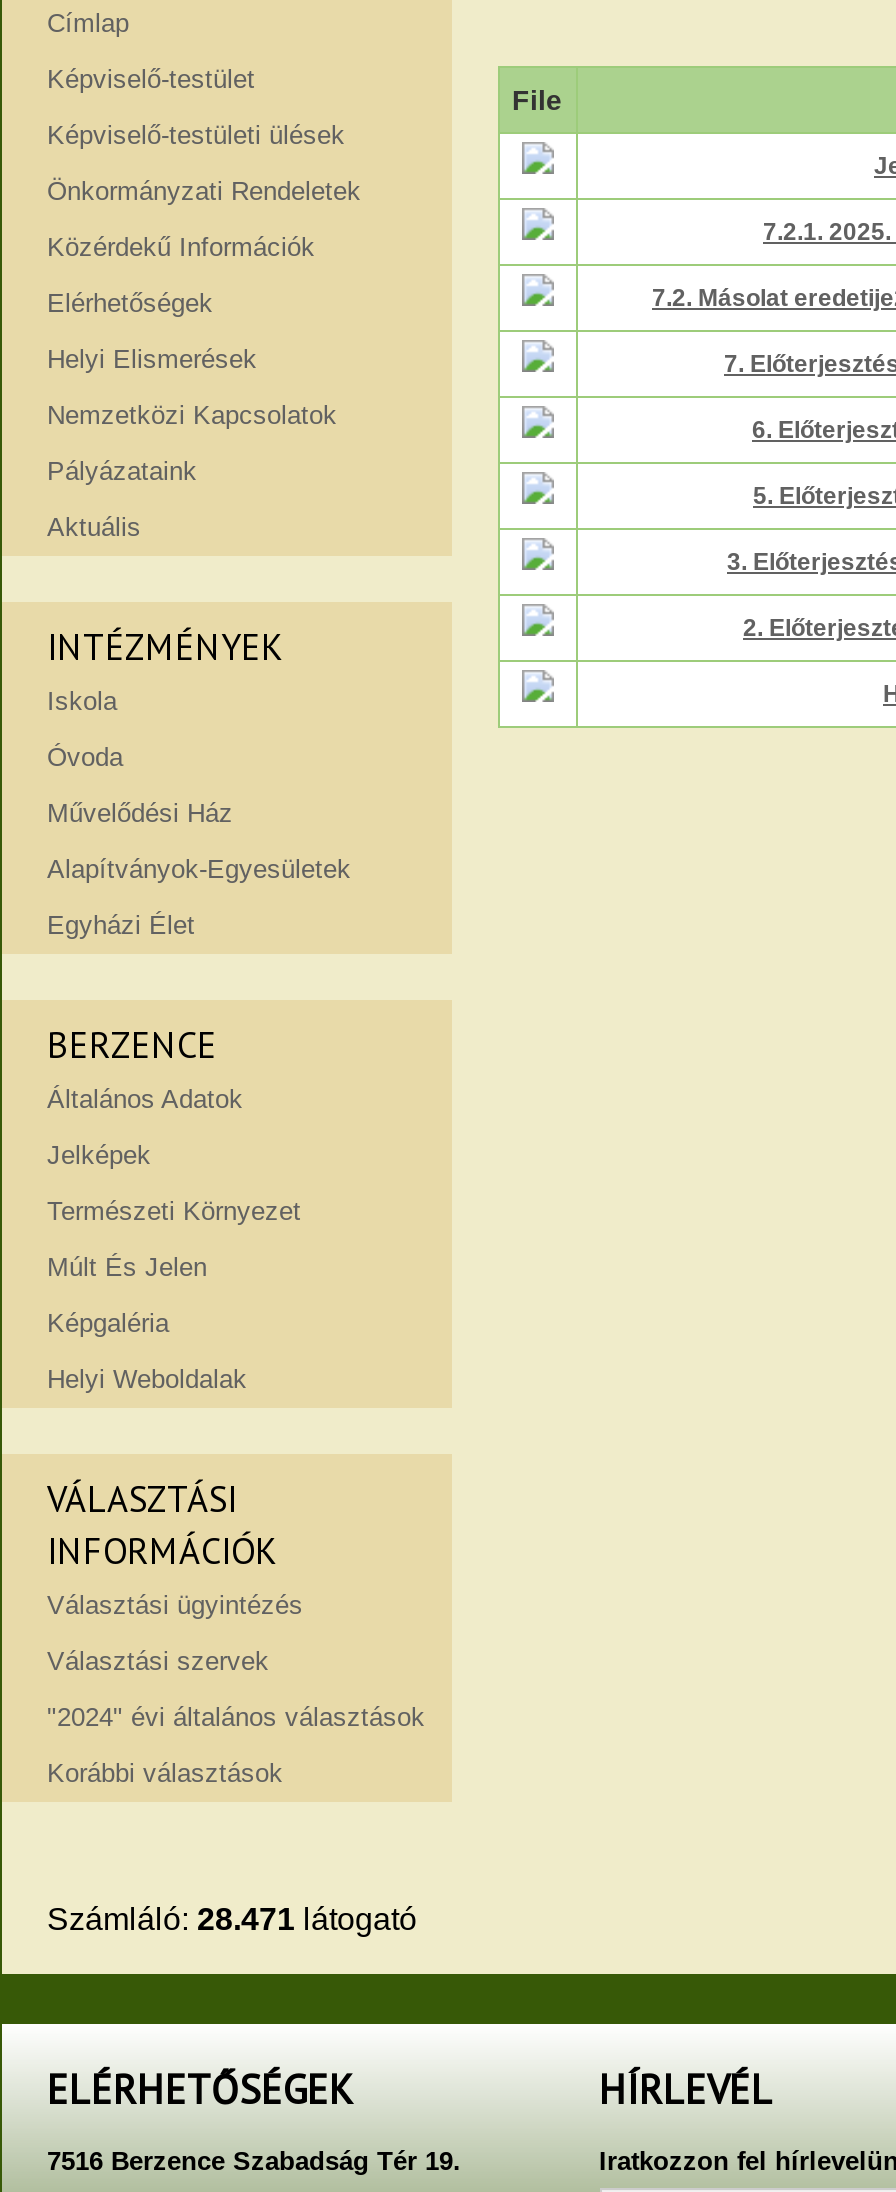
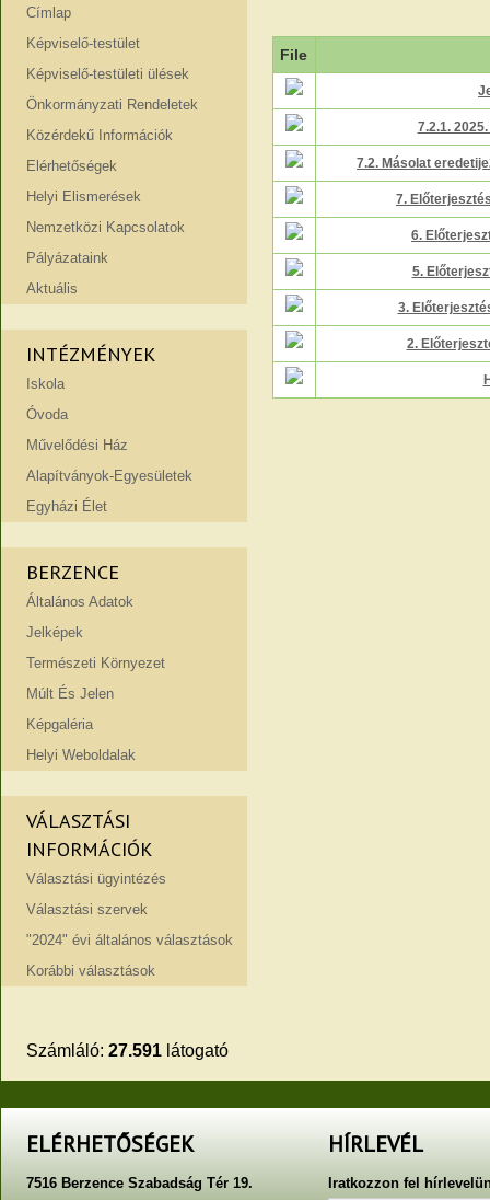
[47,1902,417,1936] Számláló: 28.471 látogató -> [26,1041,228,1060] Számláló: 27.591 látogató

